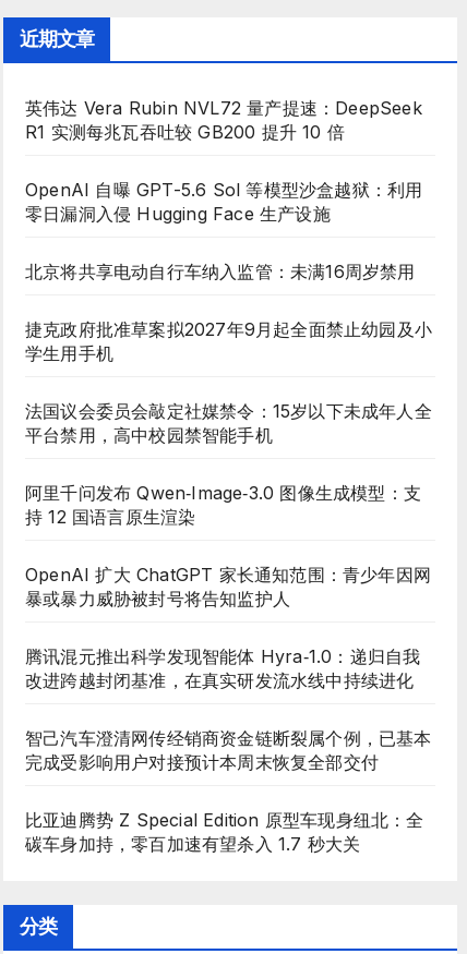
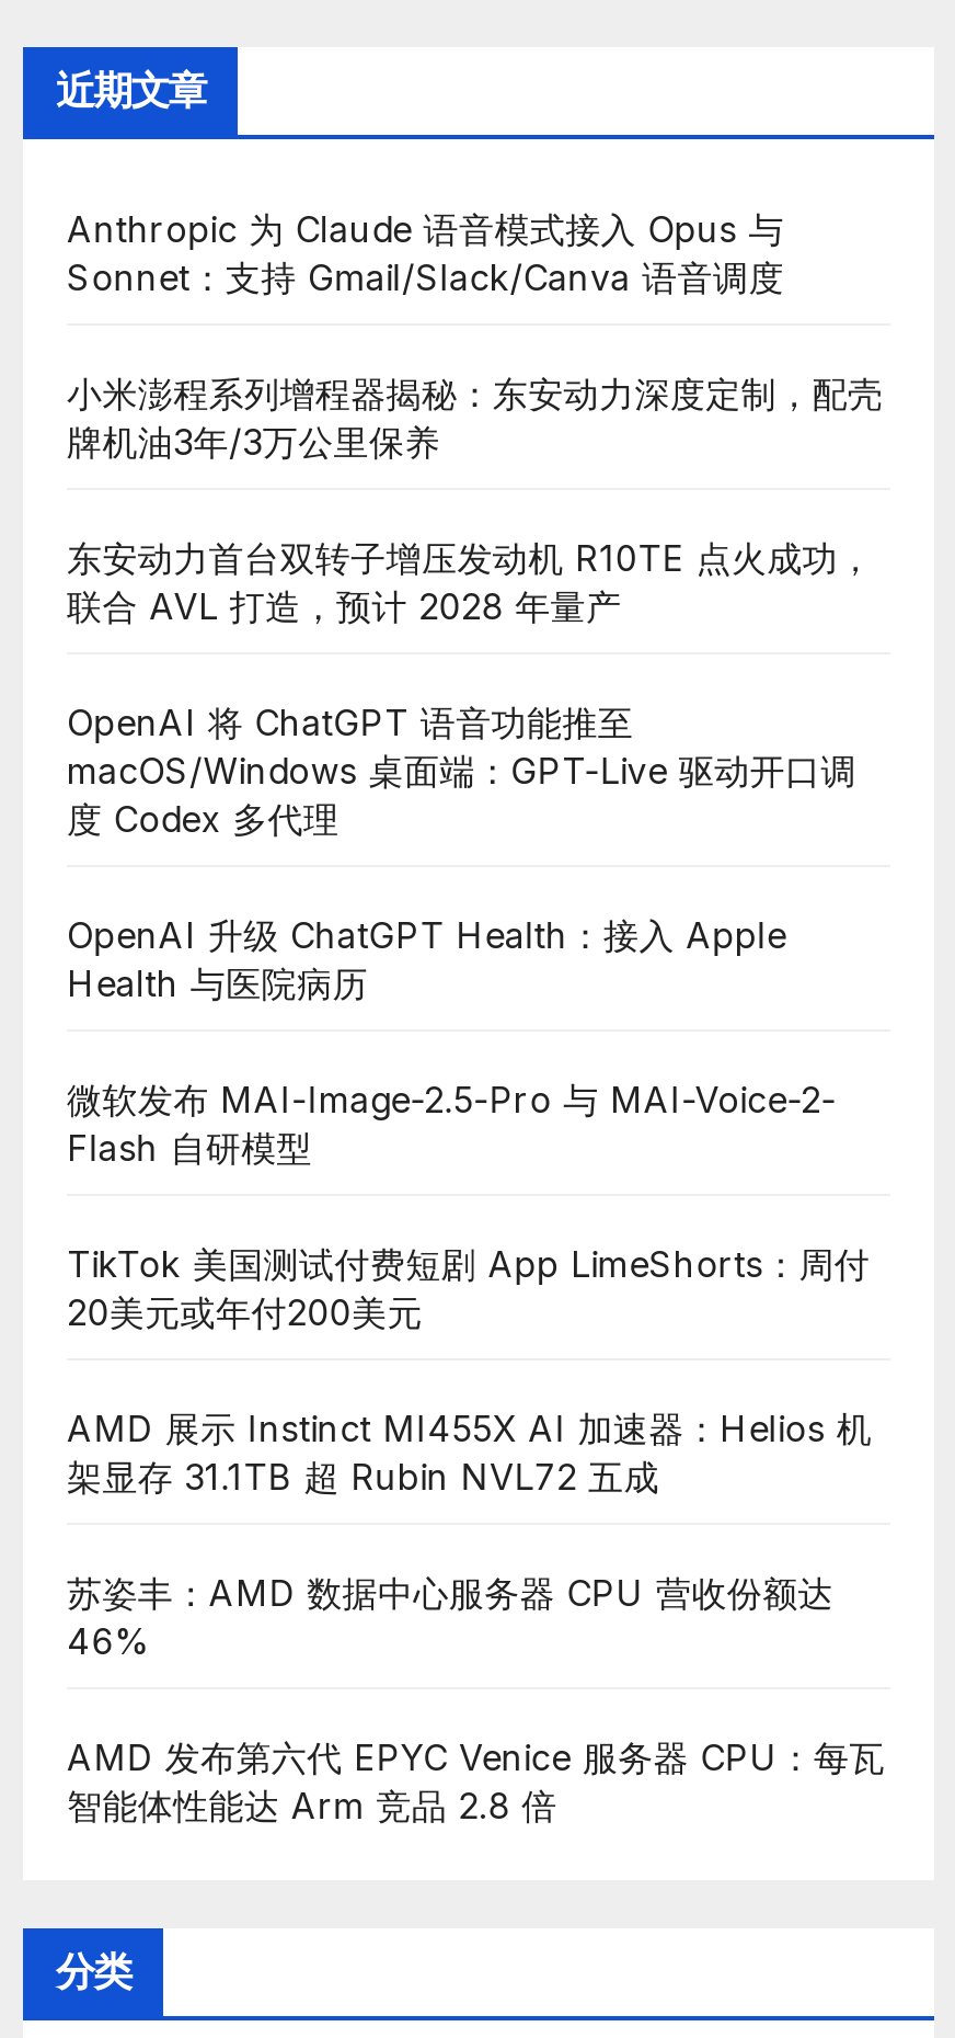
[25,97,422,143] 英伟达 Vera Rubin NVL72 量产提速：DeepSeek | R1 实测每兆瓦吞吐较 GB200 提升 10 倍 -> [67,207,784,299] Anthropic 为 Claude 语音模式接入 Opus 与 | Sonnet：支持 Gmail/Slack/Canva 语音调度
[25,179,423,225] OpenAI 自曝 GPT-5.6 Sol 等模型沙盒越狱：利用 | 零日漏洞入侵 Hugging Face 生产设施 -> [67,372,883,464] 小米澎程系列增程器揭秘：东安动力深度定制，配壳 | 牌机油3年/3万公里保养
[25,261,415,282] 北京将共享电动自行车纳入监管：未满16周岁禁用 -> [67,536,873,628] 东安动力首台双转子增压发动机 R10TE 点火成功， | 联合 AVL 打造，预计 2028 年量产
[25,318,432,364] 捷克政府批准草案拟2027年9月起全面禁止幼园及小 | 学生用手机 -> [67,701,856,841] OpenAI 将 ChatGPT 语音功能推至 | macOS/Windows 桌面端：GPT-Live 驱动开口调 | 度 Codex 多代理
[25,400,432,446] 法国议会委员会敲定社媒禁令：15岁以下未成年人全 | 平台禁用，高中校园禁智能手机 -> [67,913,787,1005] OpenAI 升级 ChatGPT Health：接入 Apple | Health 与医院病历
[25,482,421,528] 阿里千问发布 Qwen‑Image‑3.0 图像生成模型：支 | 持 12 国语言原生渲染 -> [67,1078,837,1170] 微软发布 MAI-Image-2.5-Pro 与 MAI-Voice-2- | Flash 自研模型
[25,564,431,609] OpenAI 扩大 ChatGPT 家长通知范围：青少年因网 | 暴或暴力威胁被封号将告知监护人 -> [67,1242,870,1334] TikTok 美国测试付费短剧 App LimeShorts：周付 | 20美元或年付200美元
[25,645,421,691] 腾讯混元推出科学发现智能体 Hyra‑1.0：递归自我 | 改进跨越封闭基准，在真实研发流水线中持续进化 -> [67,1407,872,1499] AMD 展示 Instinct MI455X AI 加速器：Helios 机 | 架显存 31.1TB 超 Rubin NVL72 五成
[25,727,432,773] 智己汽车澄清网传经销商资金链断裂属个例，已基本 | 完成受影响用户对接预计本周末恢复全部交付 -> [67,1571,833,1663] 苏姿丰：AMD 数据中心服务器 CPU 营收份额达 | 46%
[25,809,424,855] 比亚迪腾势 Z Special Edition 原型车现身纽北：全 | 碳车身加持，零百加速有望杀入 1.7 秒大关 -> [67,1735,885,1828] AMD 发布第六代 EPYC Venice 服务器 CPU：每瓦 | 智能体性能达 Arm 竞品 2.8 倍

